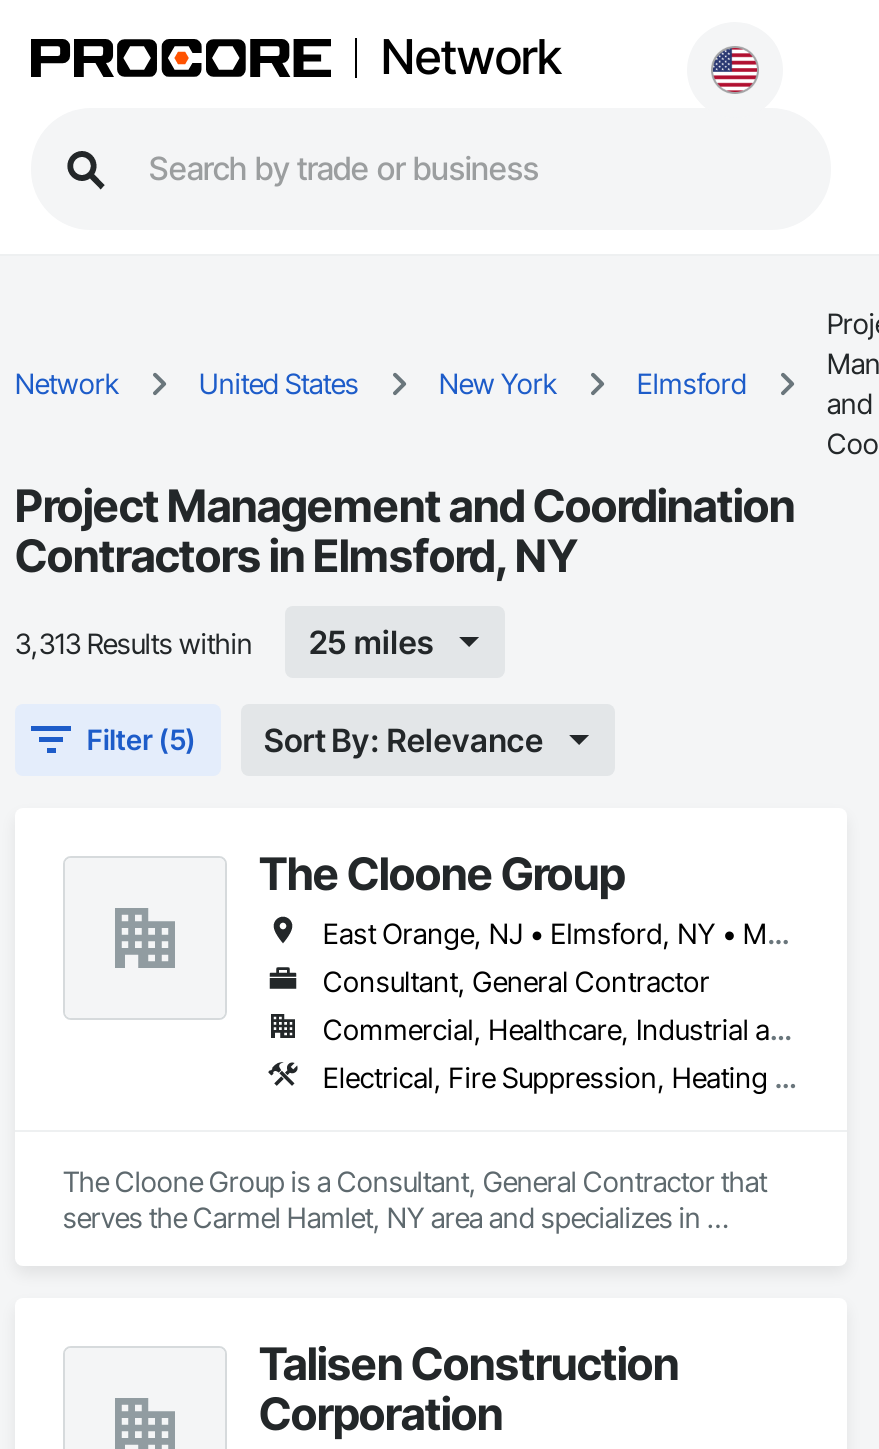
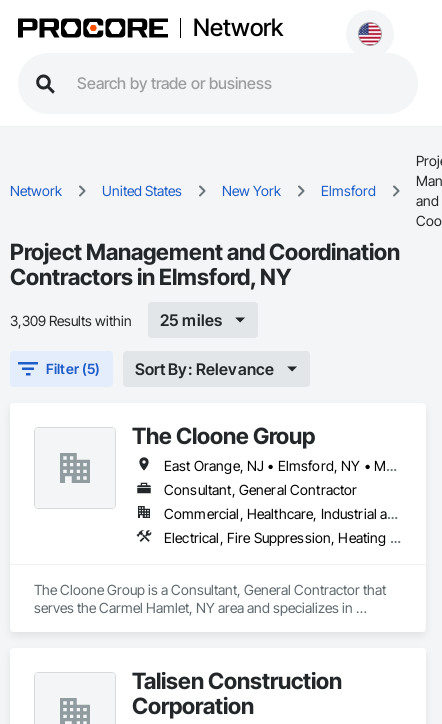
[15,625,253,659] 3,313 Results within -> [10,311,132,328] 3,309 Results within

